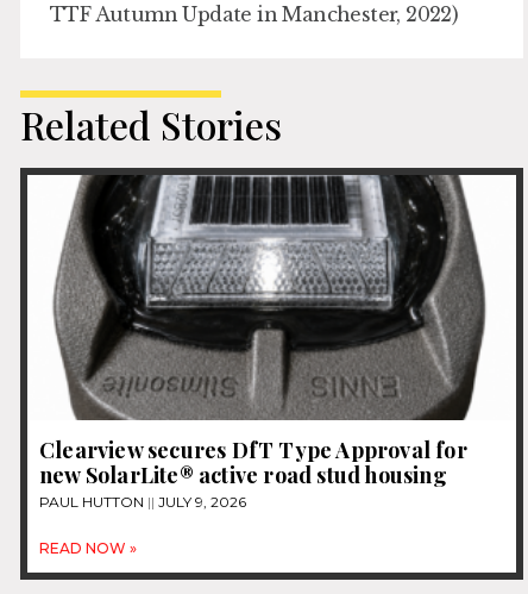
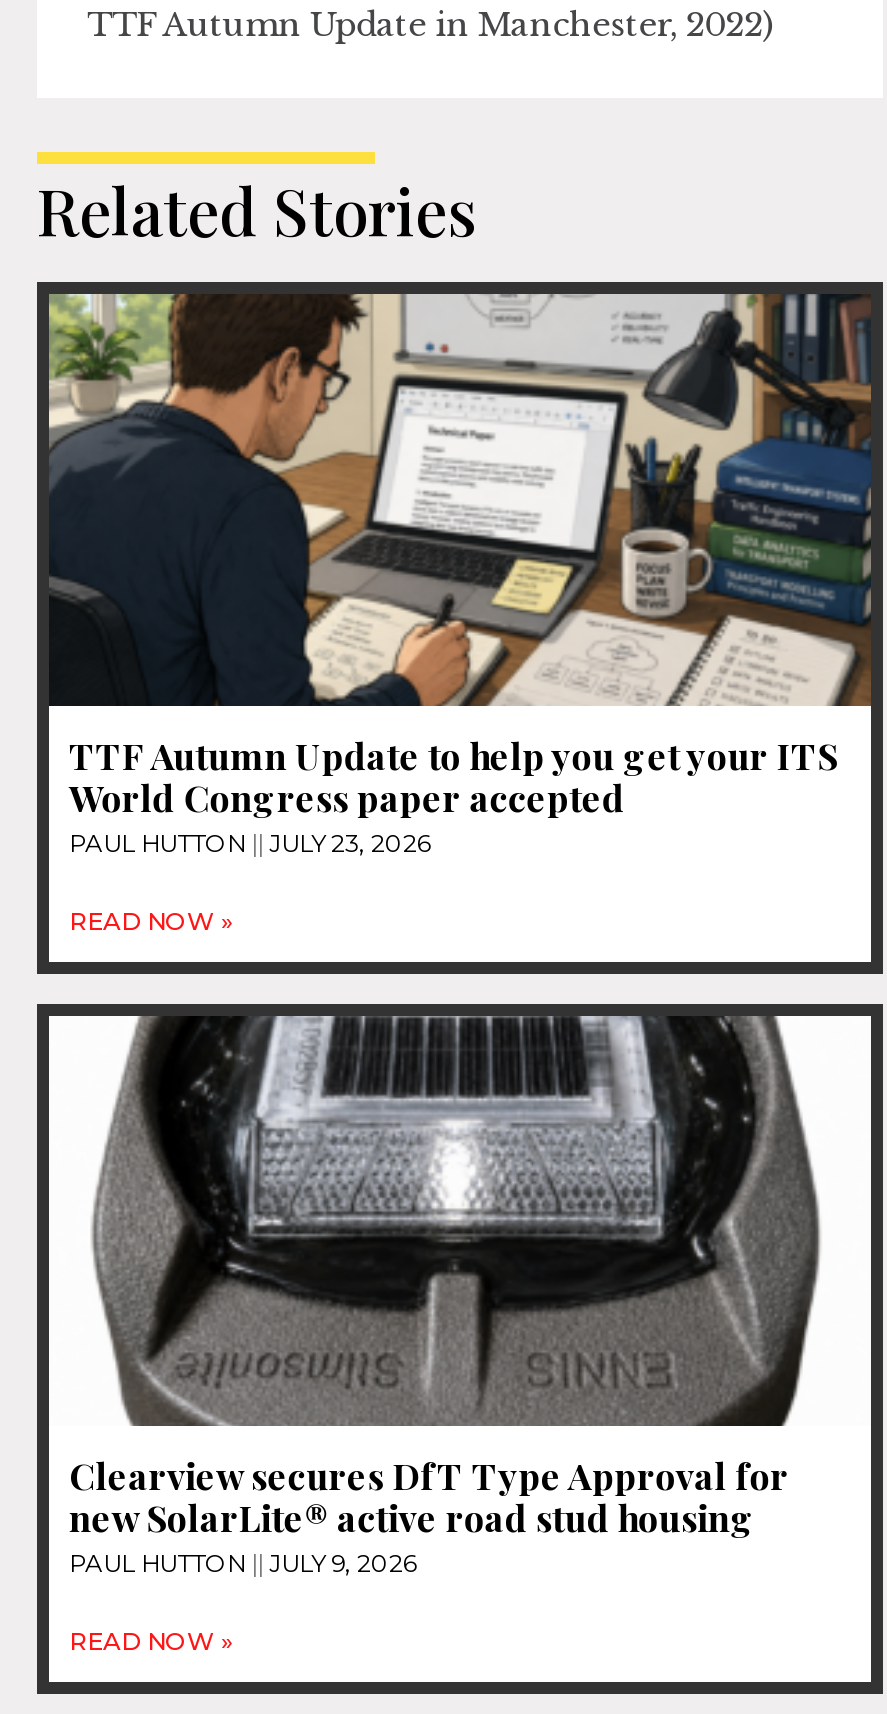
none -> [47,292,871,935] [image] | TTF Autumn Update to help you get your ITS | World Congress paper accepted | PAUL HUTTON JULY 23, 2026 | READ NOW »

